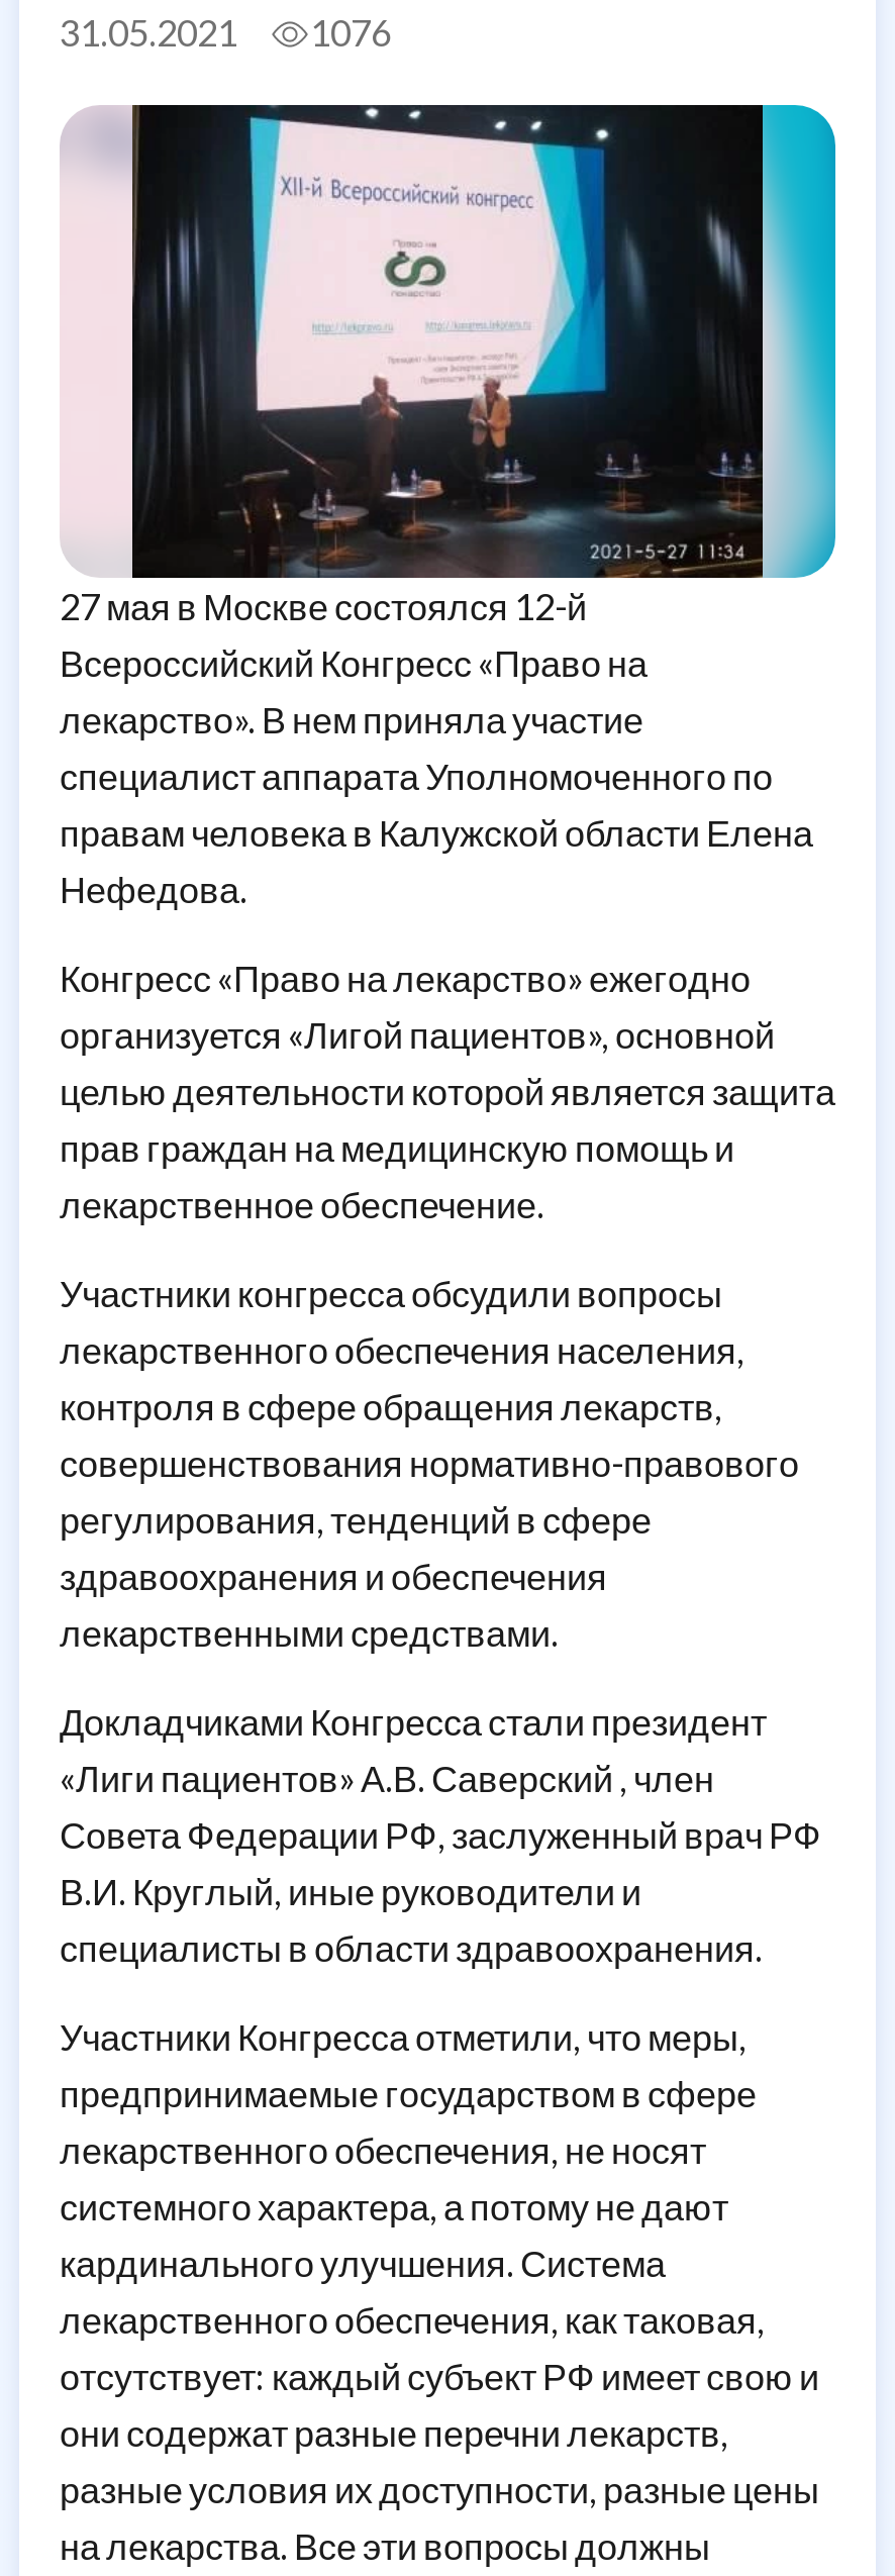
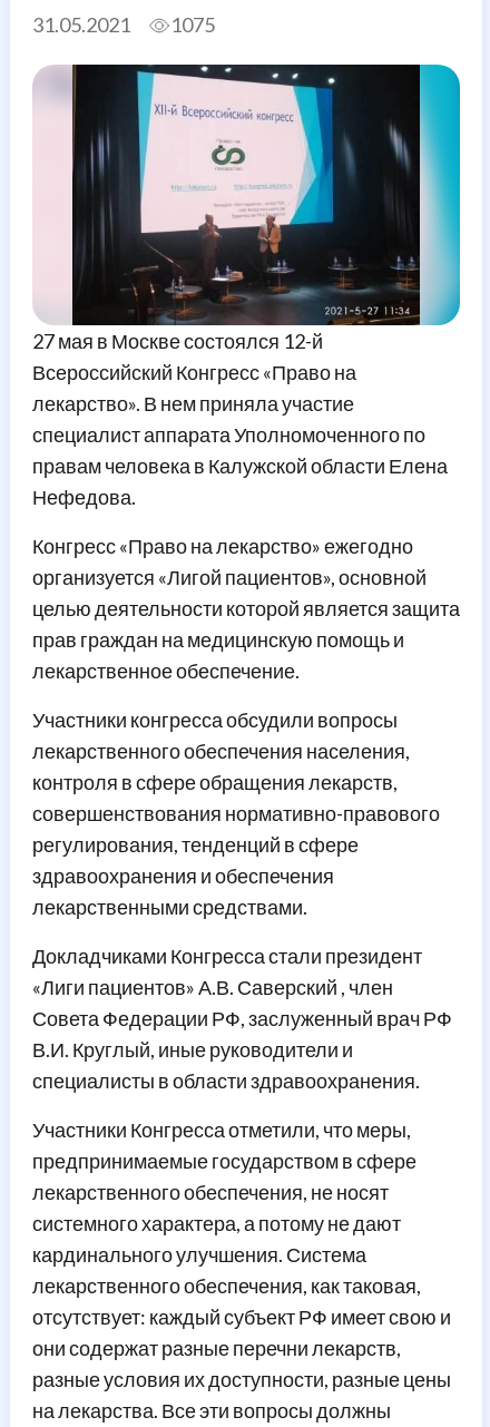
[60,10,391,54] 31.05.2021 1076 -> [32,12,215,37] 31.05.2021 1075

